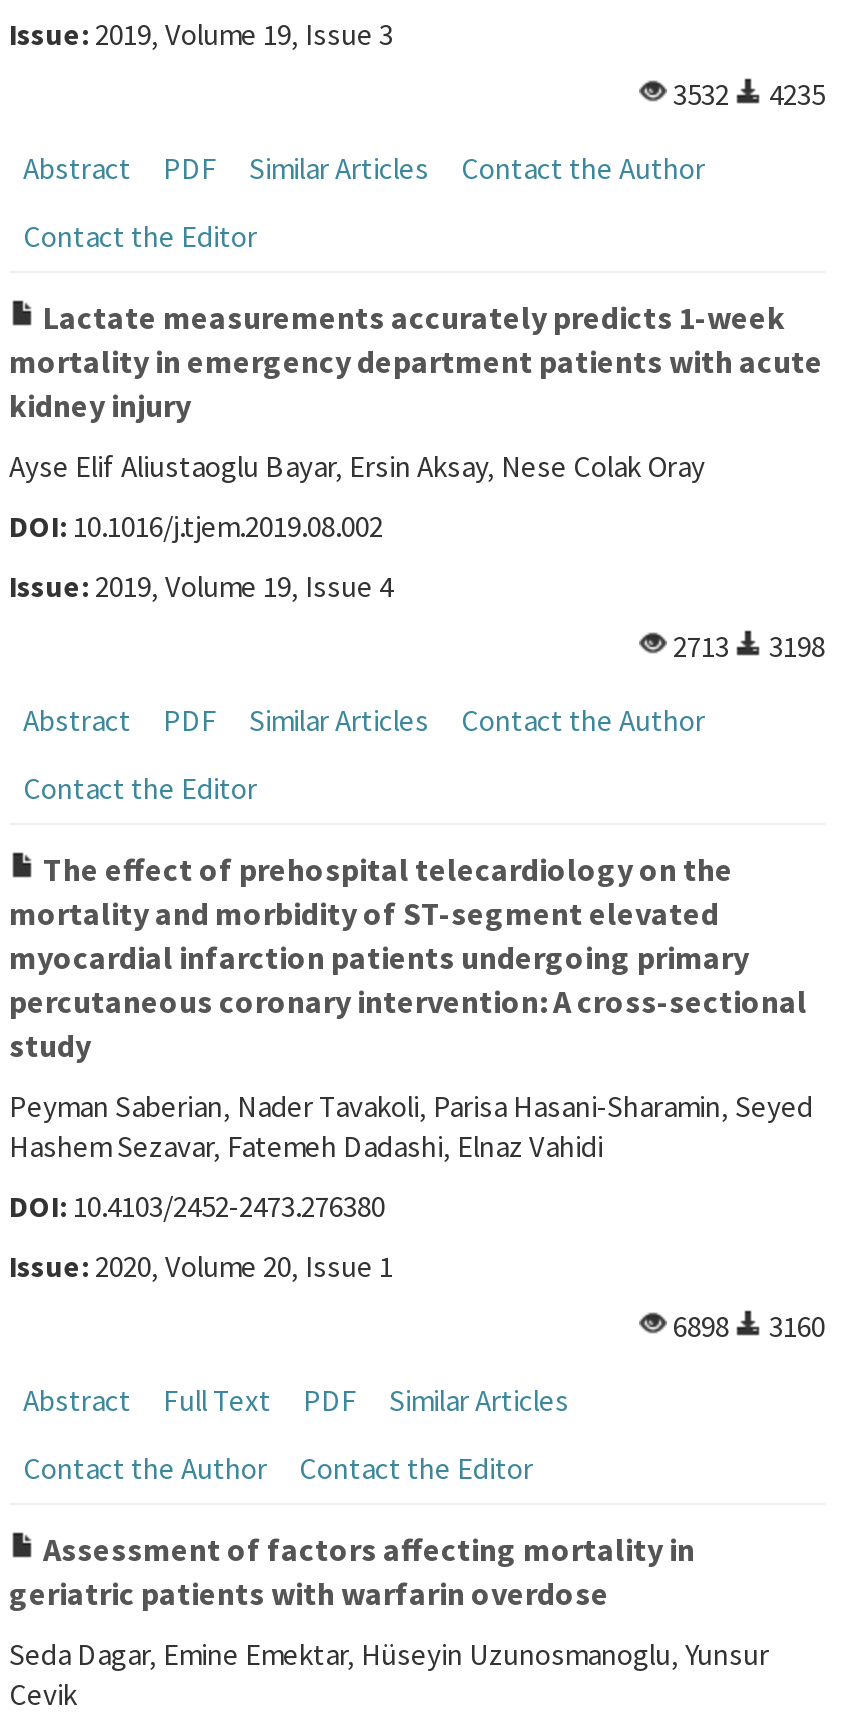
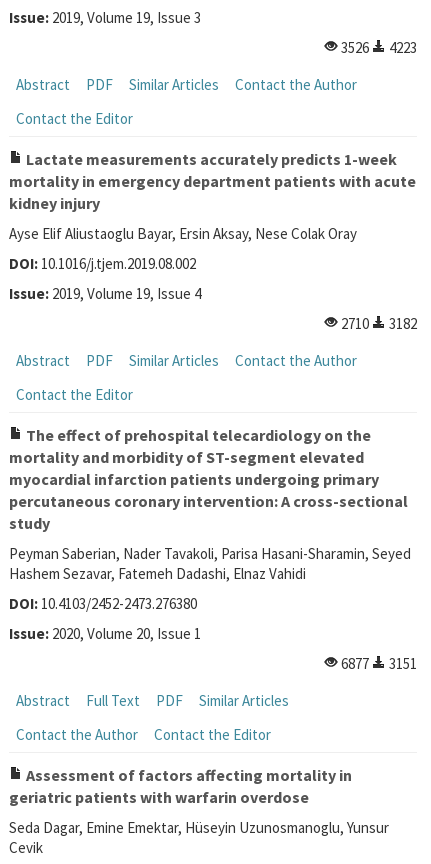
[667,75,735,113] 3532 -> [338,38,372,57] 3526
[763,75,825,113] 4235 -> [386,38,417,57] 4223
[667,627,735,665] 2713 -> [338,314,372,333] 2710
[763,627,825,665] 3198 -> [386,314,417,333] 3182
[667,1307,735,1345] 6898 -> [338,654,372,673] 6877
[763,1307,825,1345] 3160 -> [386,654,417,673] 3151

